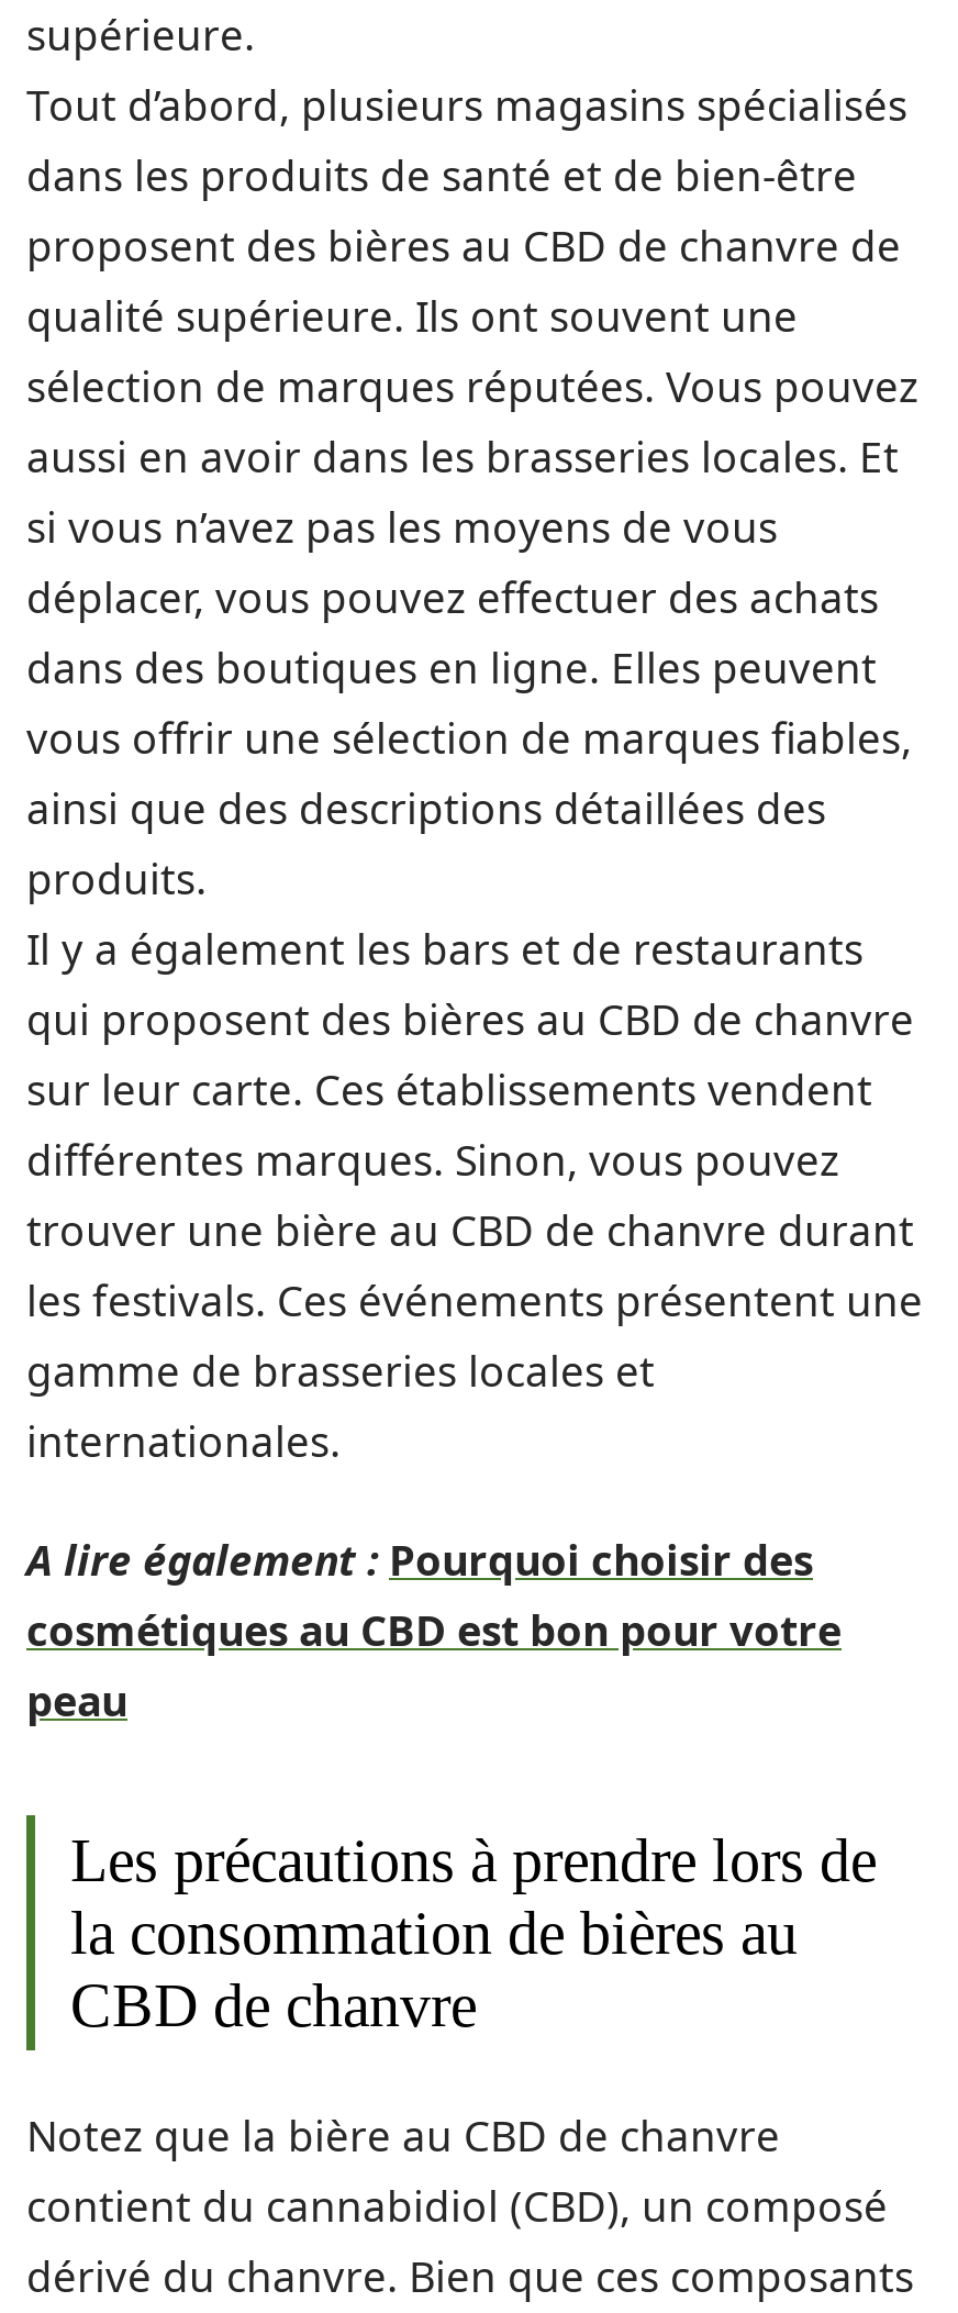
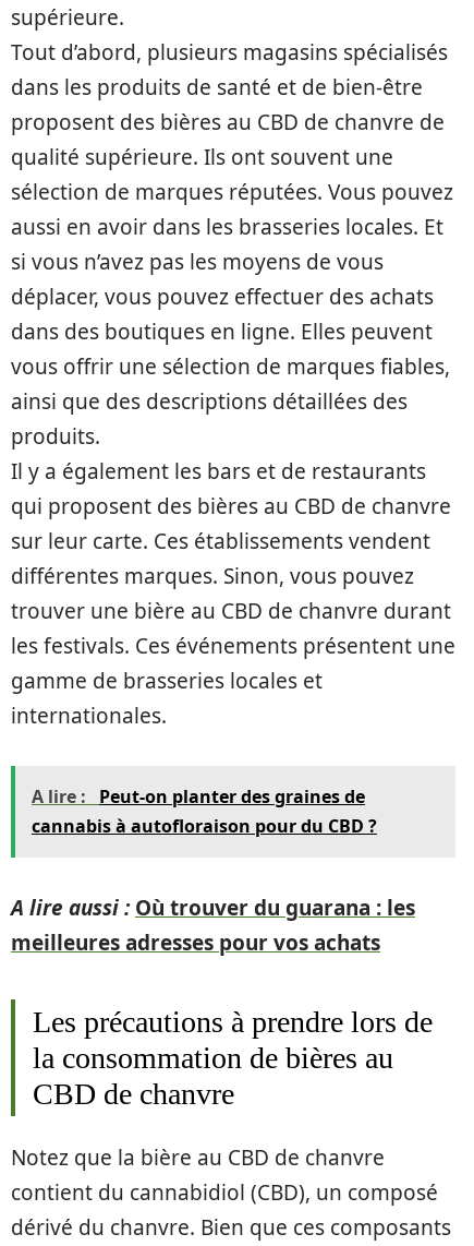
[26,1533,842,1731] A lire également : Pourquoi choisir des | cosmétiques au CBD est bon pour votre | peau -> [11,784,415,957] A lire : Peut-on planter des graines de | cannabis à autofloraison pour du CBD ? | A lire aussi : Où trouver du guarana : les | meilleures adresses pour vos achats

